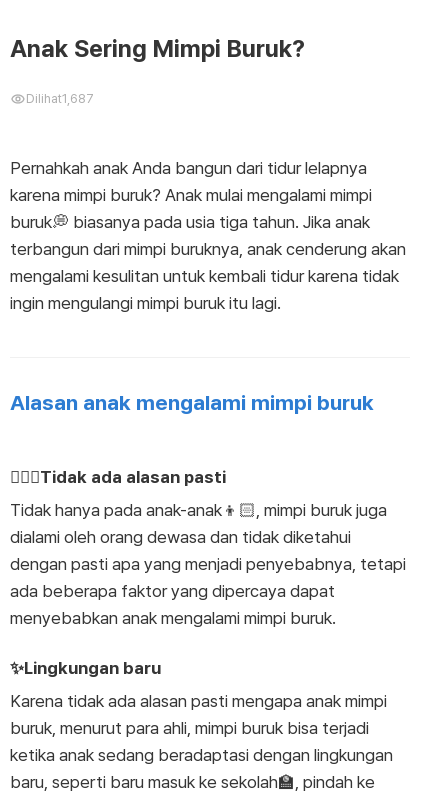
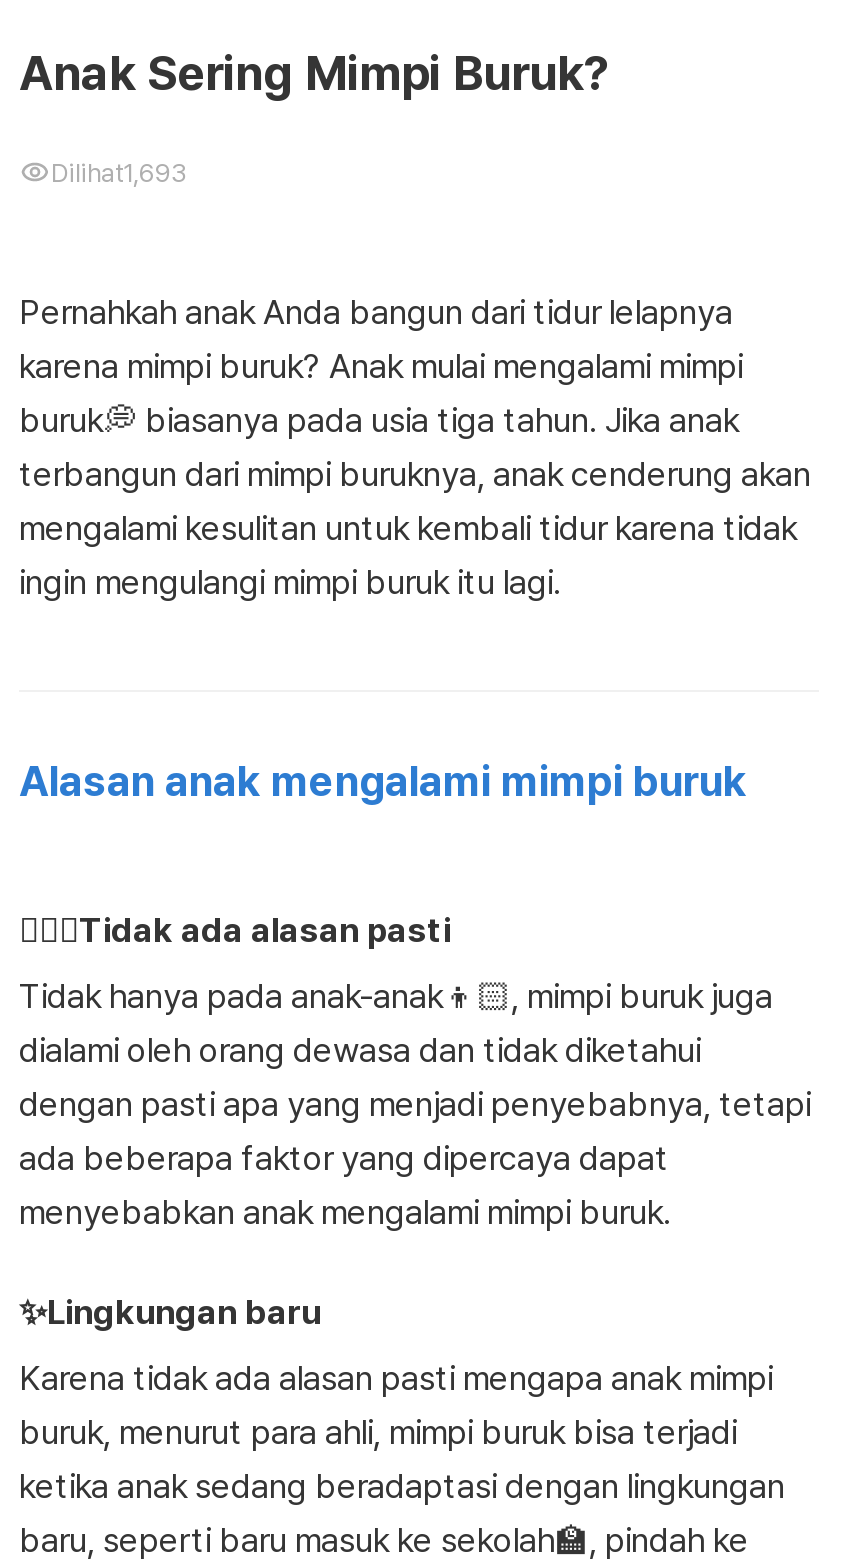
[26,91,94,106] Dilihat1,687 -> [51,158,187,188] Dilihat1,693

